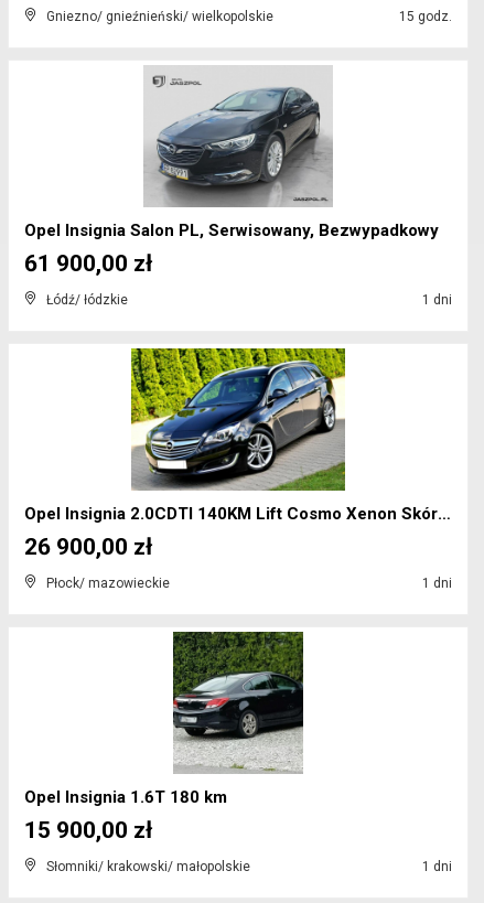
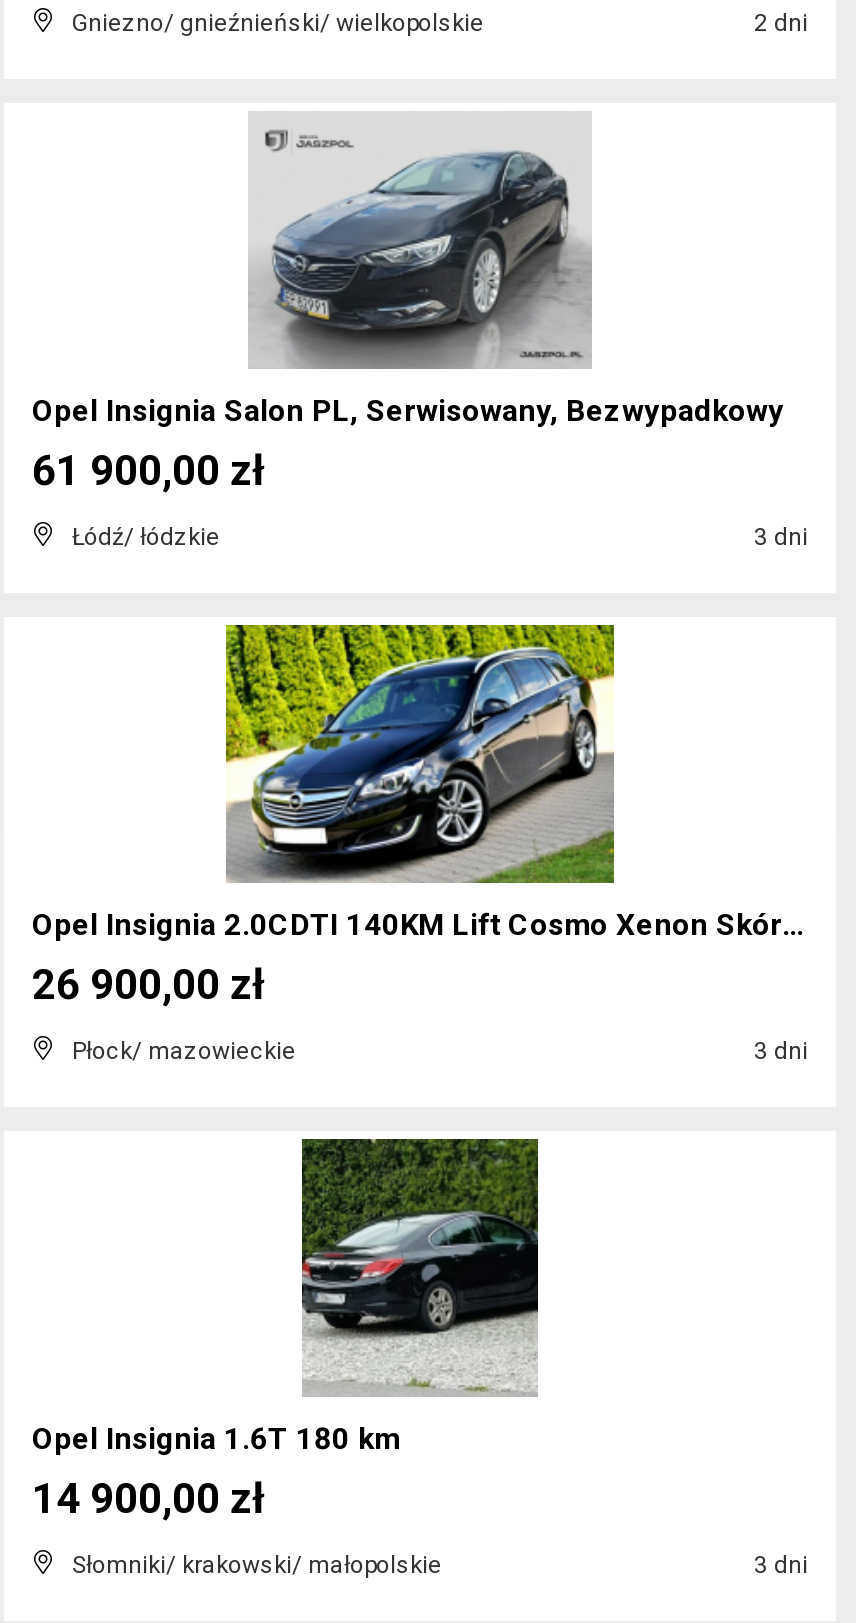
[396,9,452,24] 15 godz. -> [748,9,808,37] 2 dni
[419,292,452,308] 1 dni -> [748,523,808,551] 3 dni
[419,576,452,591] 1 dni -> [748,1037,808,1065] 3 dni
[24,817,152,843] 15 900,00 zł -> [32,1475,264,1523] 14 900,00 zł
[419,859,452,874] 1 dni -> [748,1551,808,1579] 3 dni

